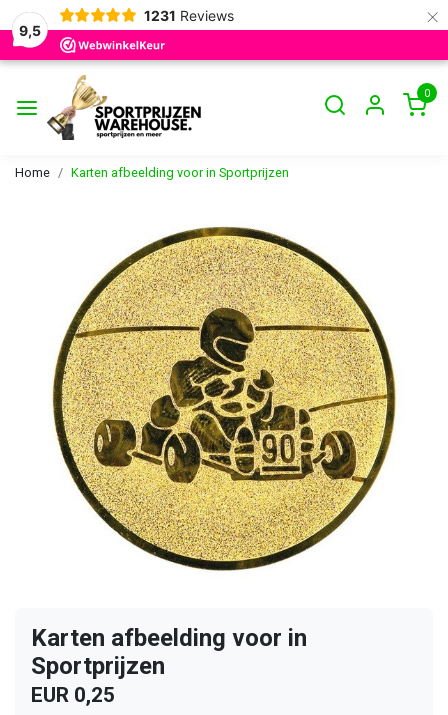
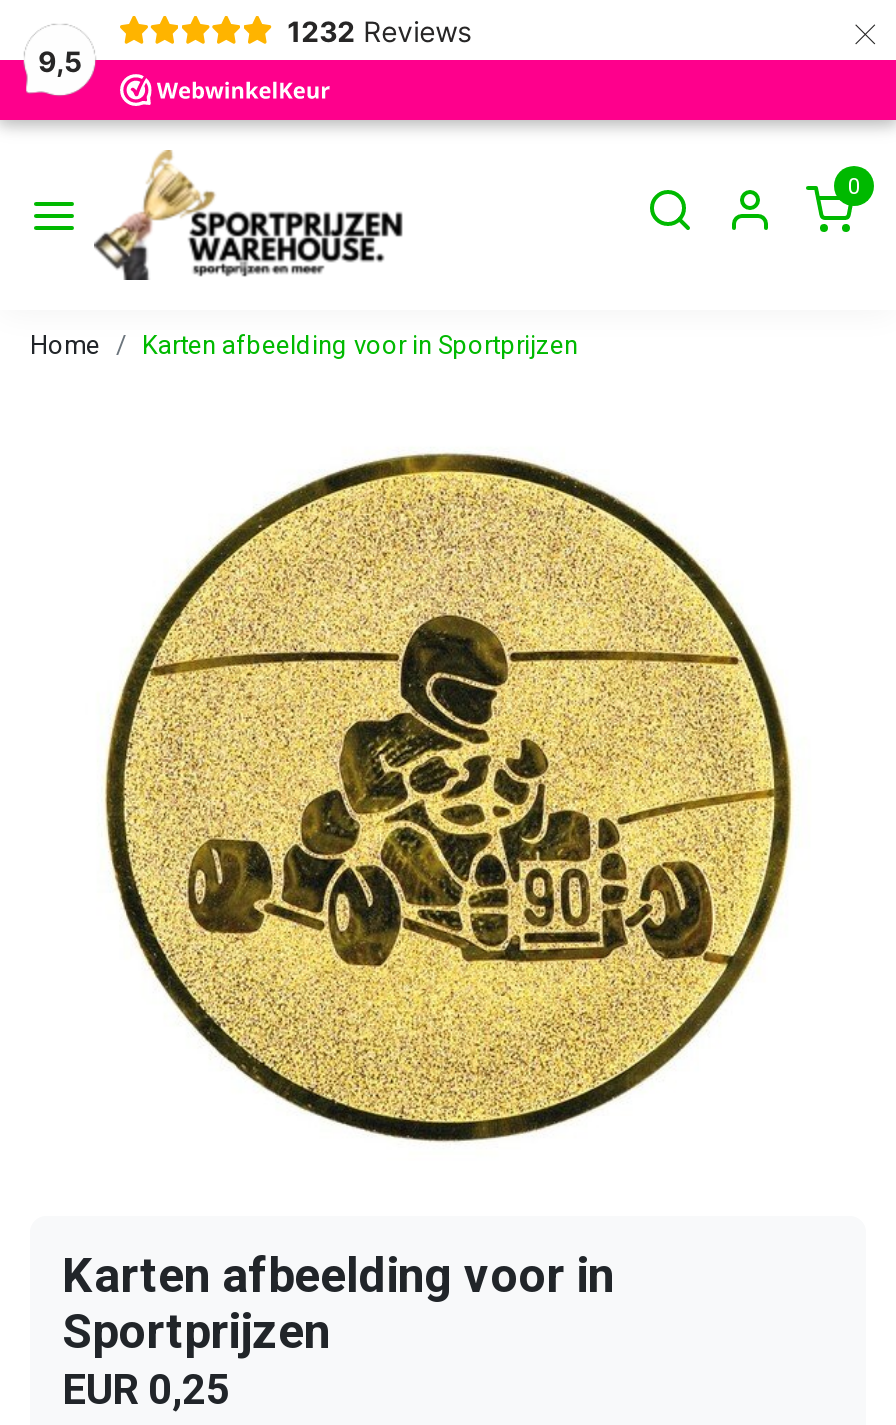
[144,6,234,23] 1231 Reviews -> [287,13,471,47] 1232 Reviews

